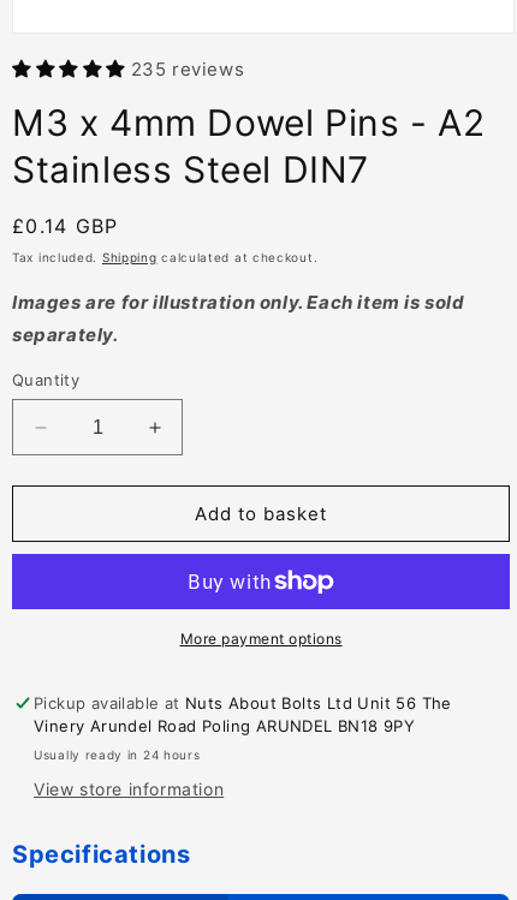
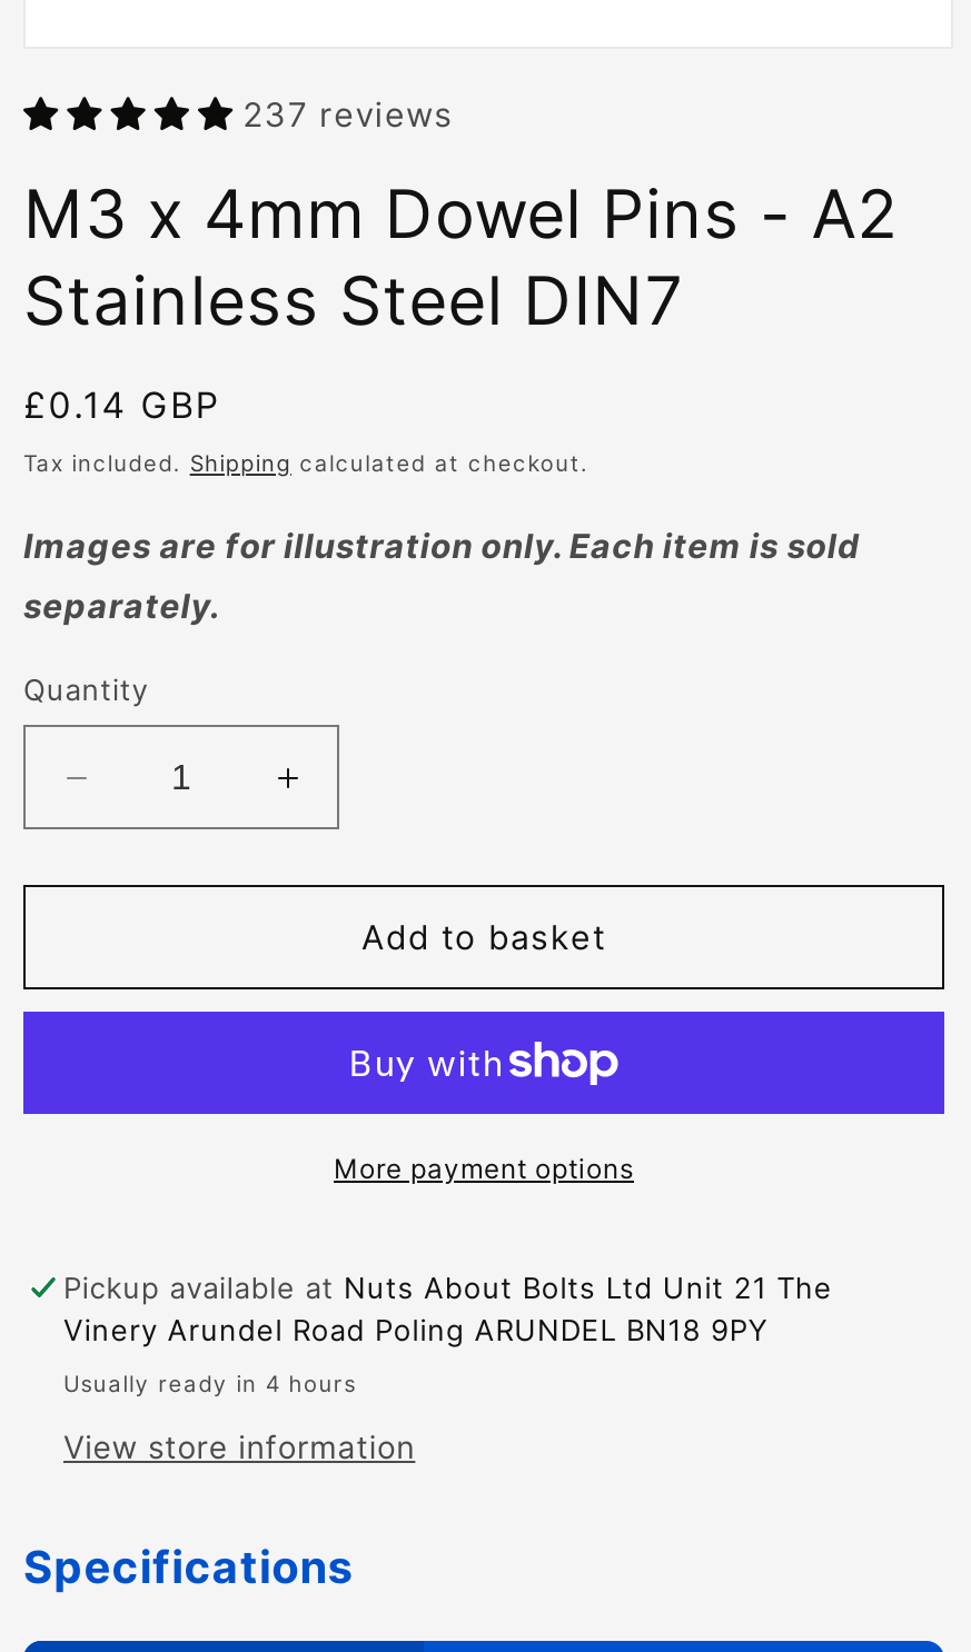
[131,58,244,81] 235 reviews -> [243,93,453,136] 237 reviews
[34,693,452,713] Pickup available at Nuts About Bolts Ltd Unit 56 The -> [63,1270,833,1305] Pickup available at Nuts About Bolts Ltd Unit 21 The
[34,747,200,762] Usually ready in 24 hours -> [63,1370,357,1396] Usually ready in 4 hours

